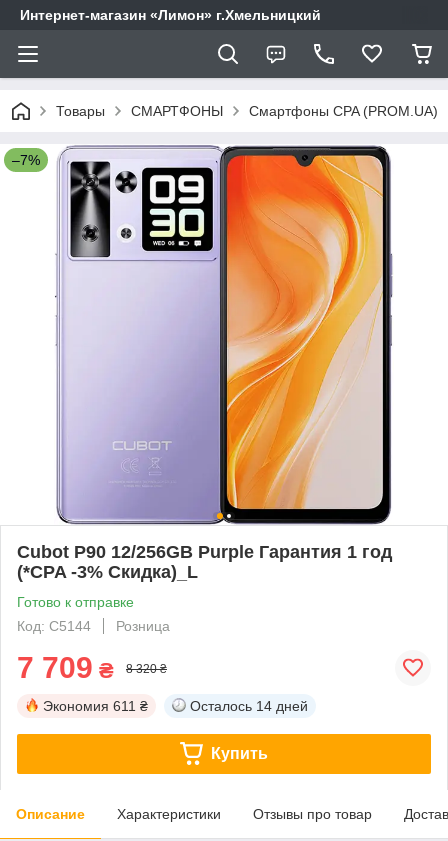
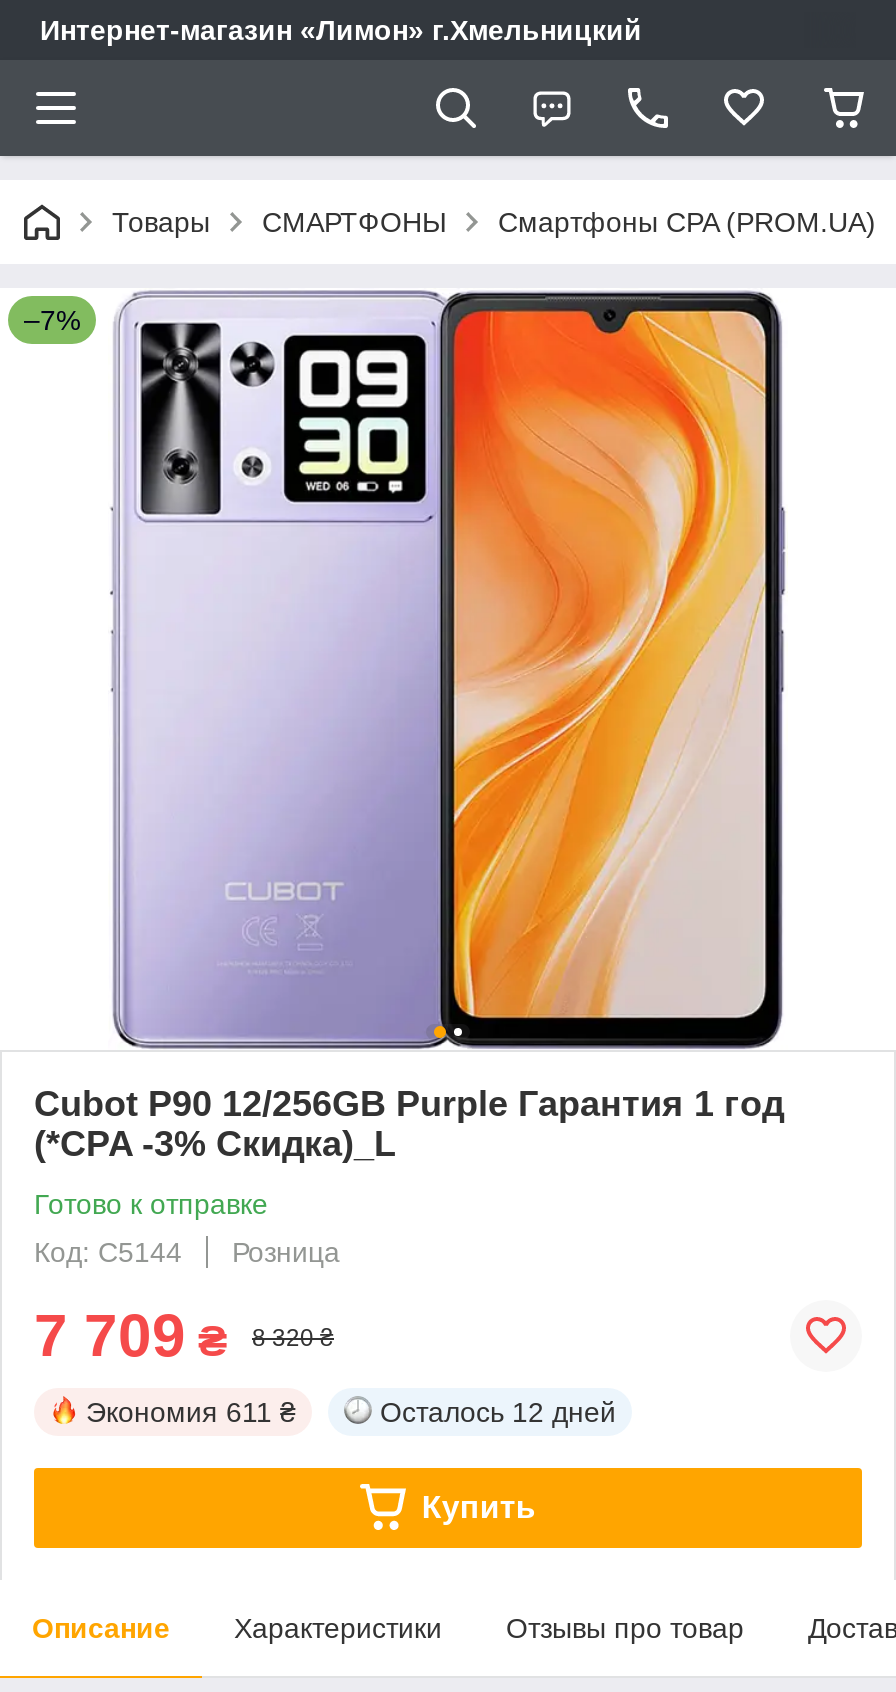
[190,698,308,714] Осталось 14 дней -> [380,1396,616,1428] Осталось 12 дней

